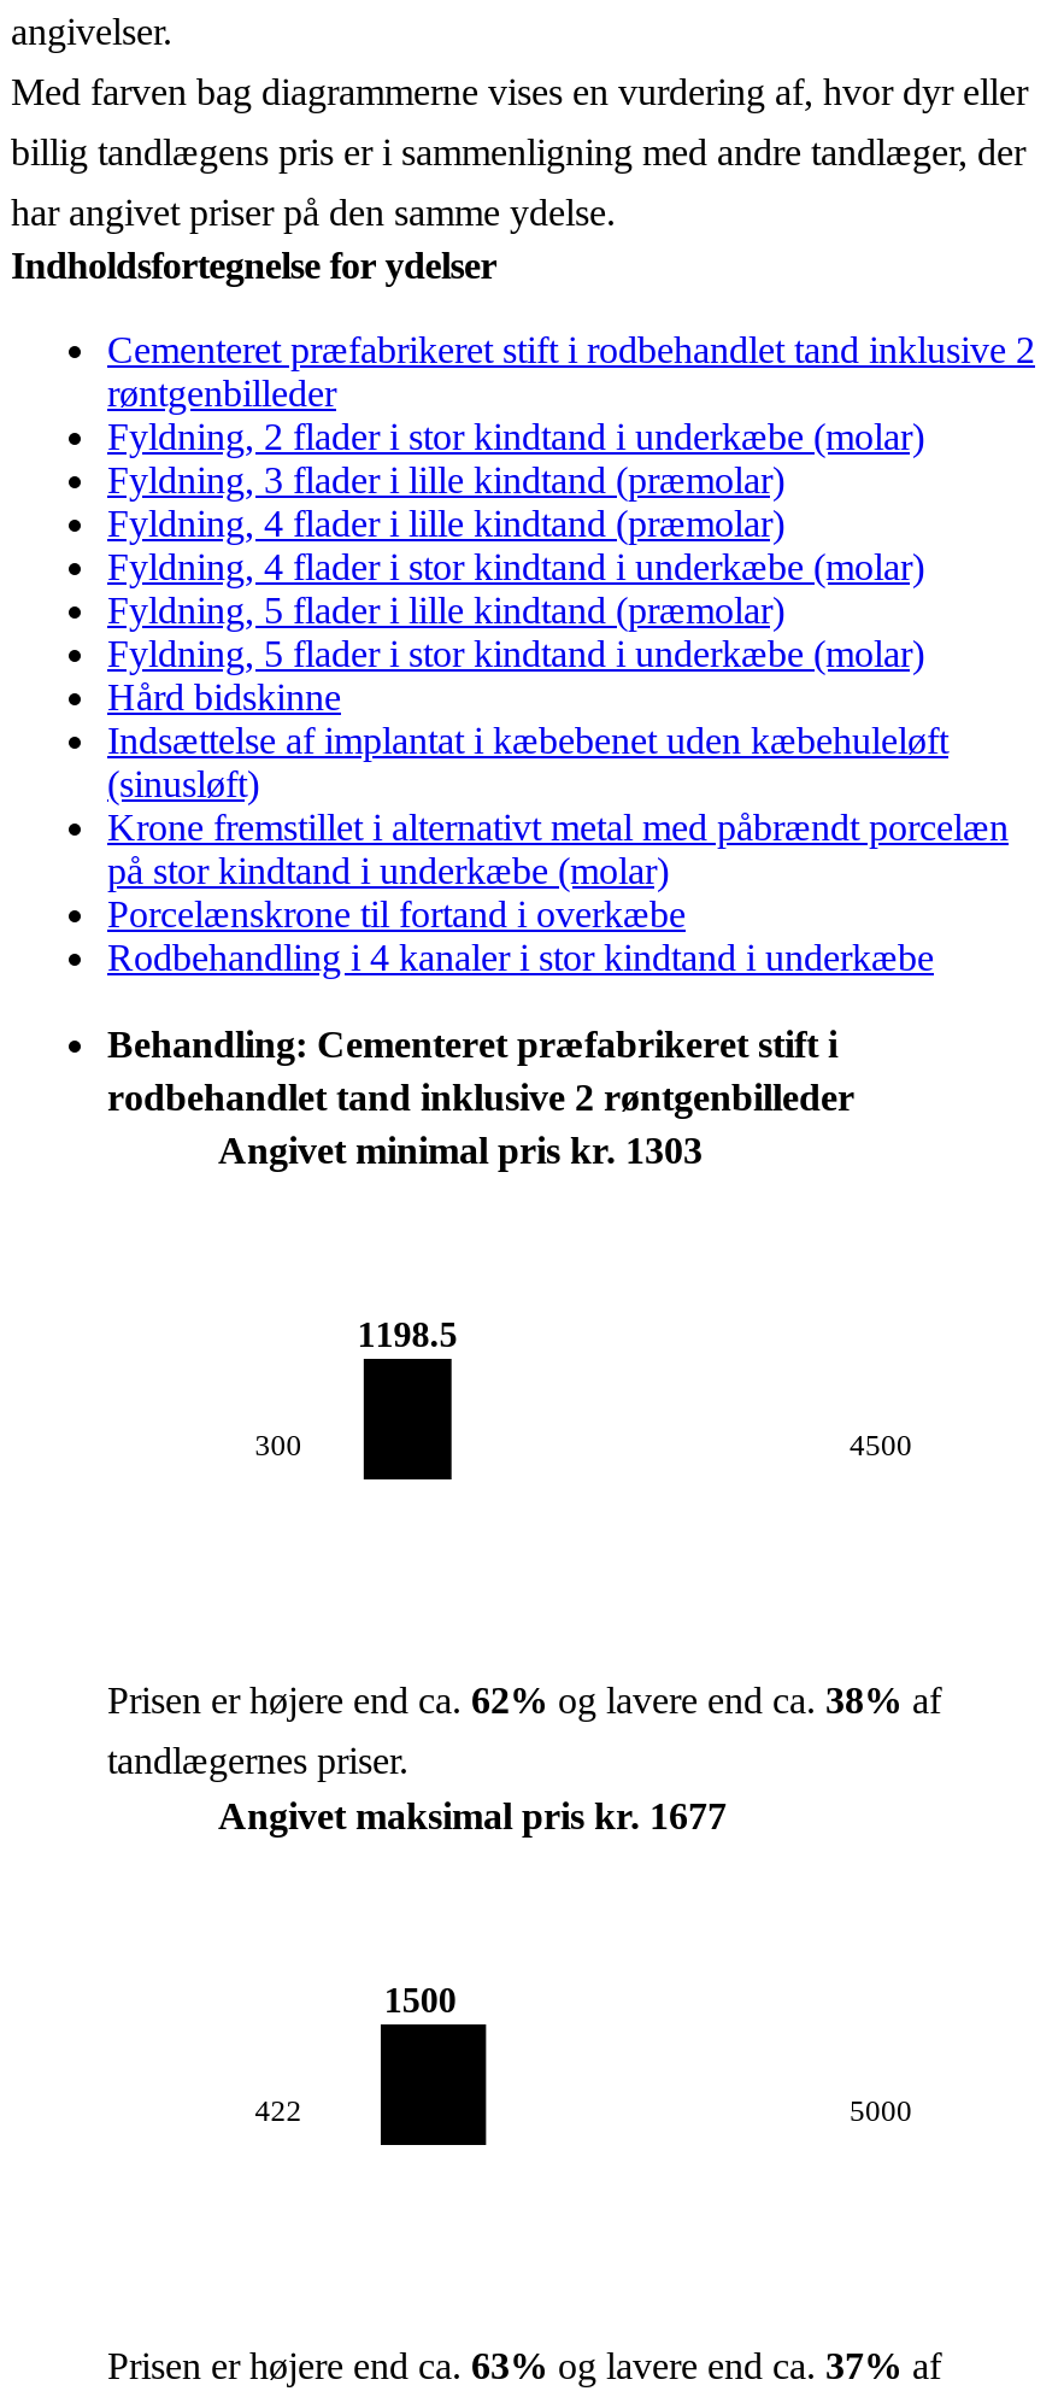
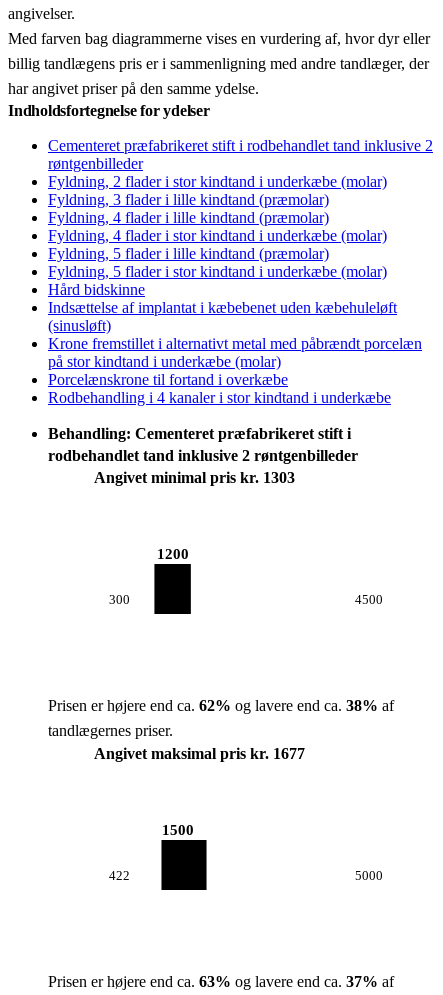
[357,1314,457,1354] 1198.5 -> [157,546,189,562] 1200

